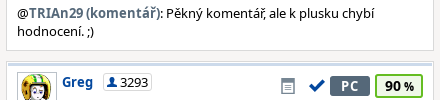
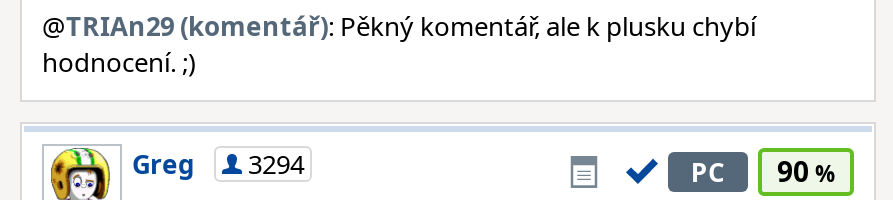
[62,73,148,91] Greg 3293 -> [132,146,304,182] Greg 3294

